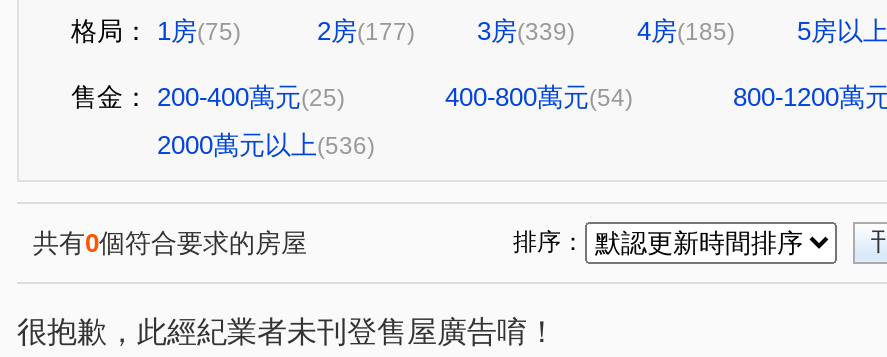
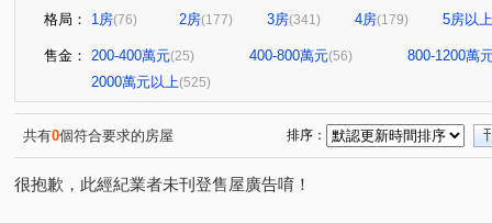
[71,16,241,46] 格局： 1房(75) -> [44,11,137,27] 格局： 1房(76)
[477,16,575,46] 3房(339) -> [267,11,321,27] 3房(341)
[637,16,735,46] 4房(185) -> [355,11,409,27] 4房(179)
[445,82,633,112] 400-800萬元(54) -> [249,47,353,64] 400-800萬元(56)
[157,130,375,160] 2000萬元以上(536) -> [91,74,211,90] 2000萬元以上(525)

